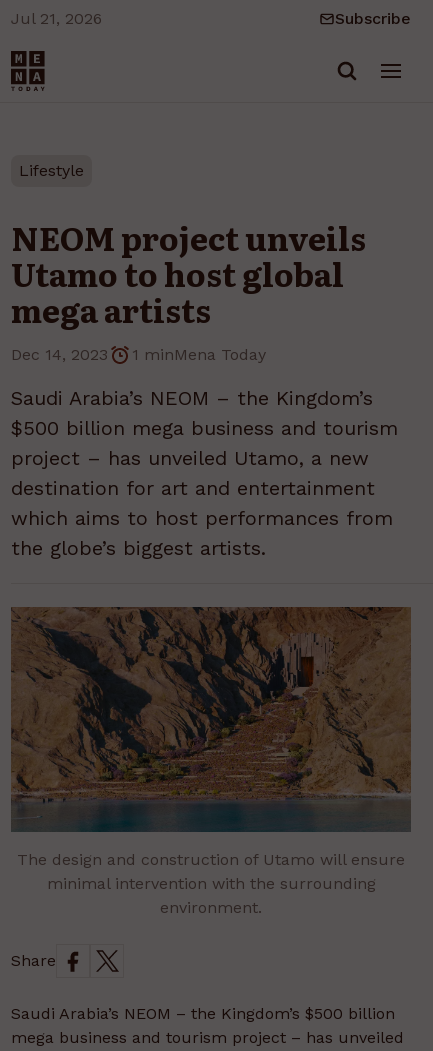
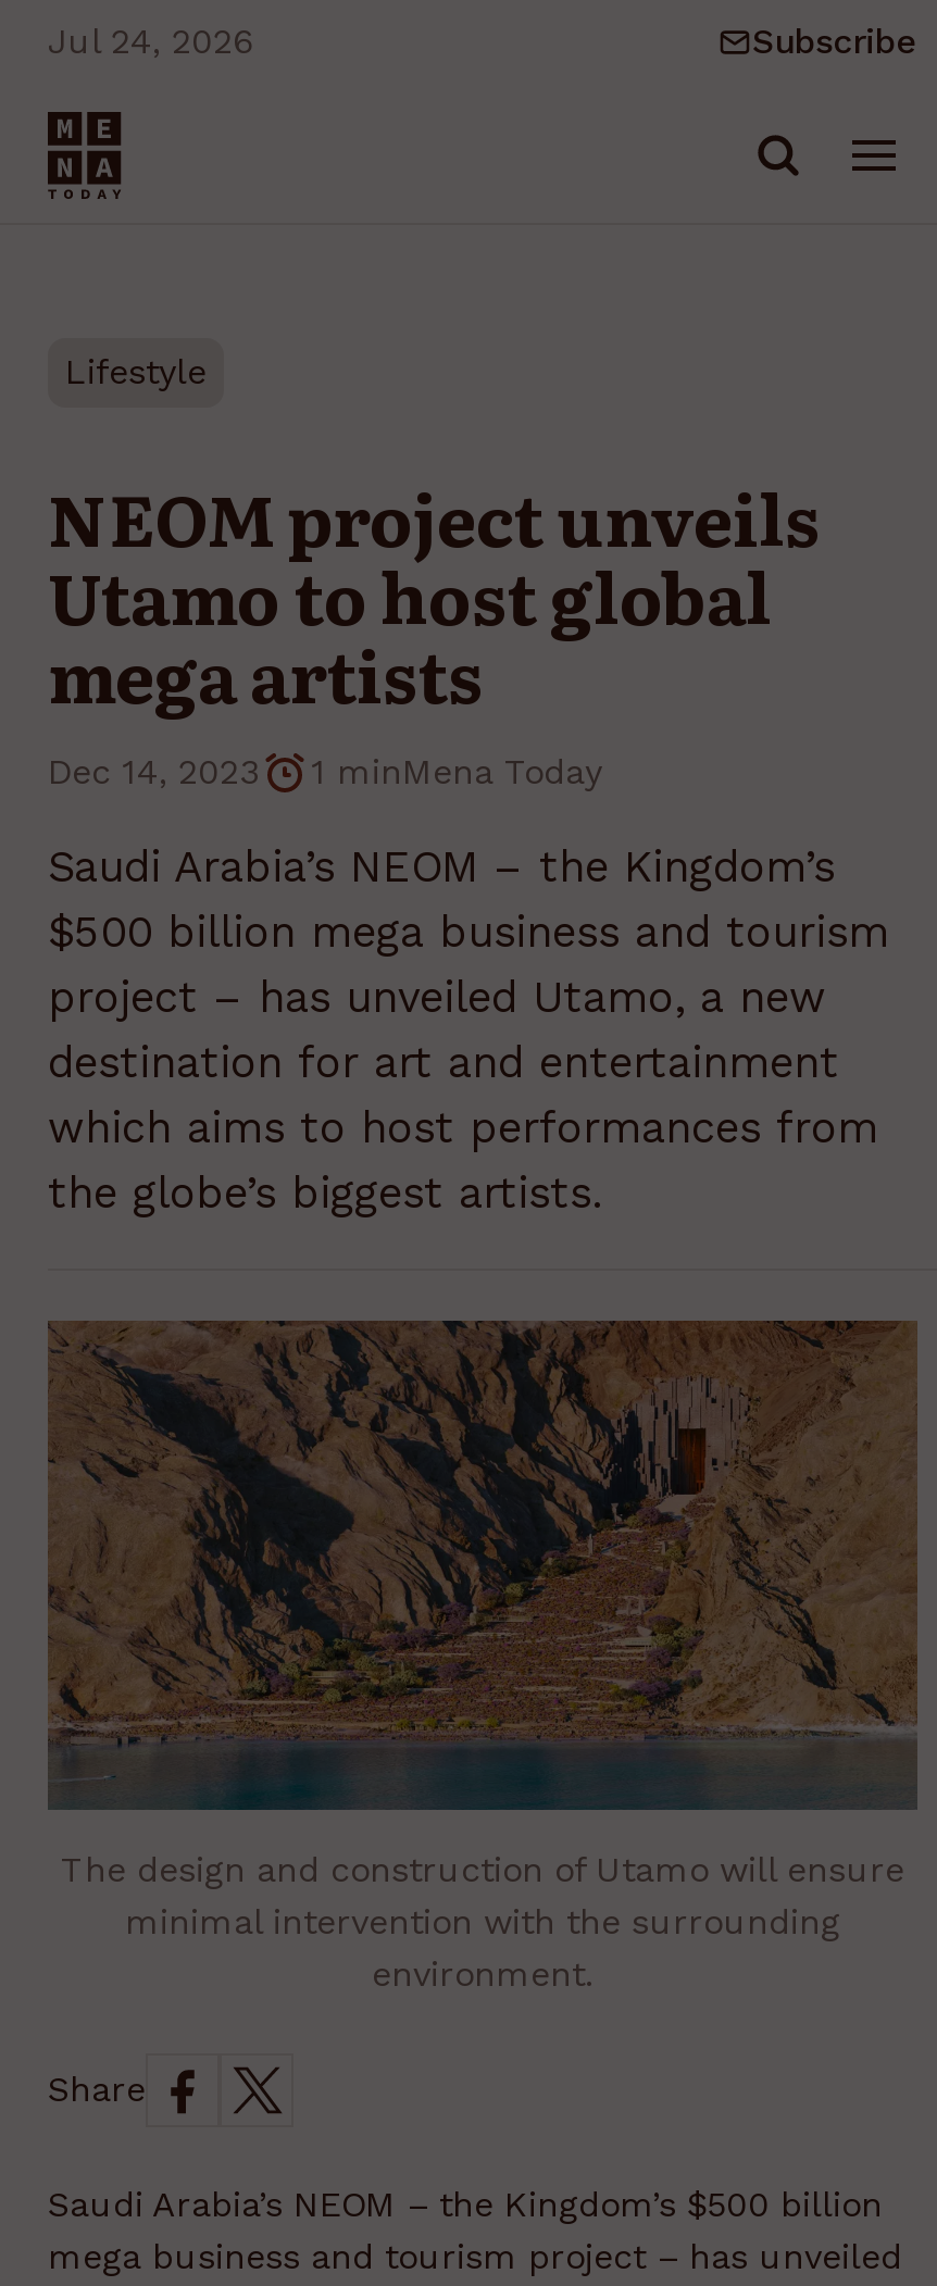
[11,9,102,28] Jul 21, 2026 -> [48,21,252,62] Jul 24, 2026

